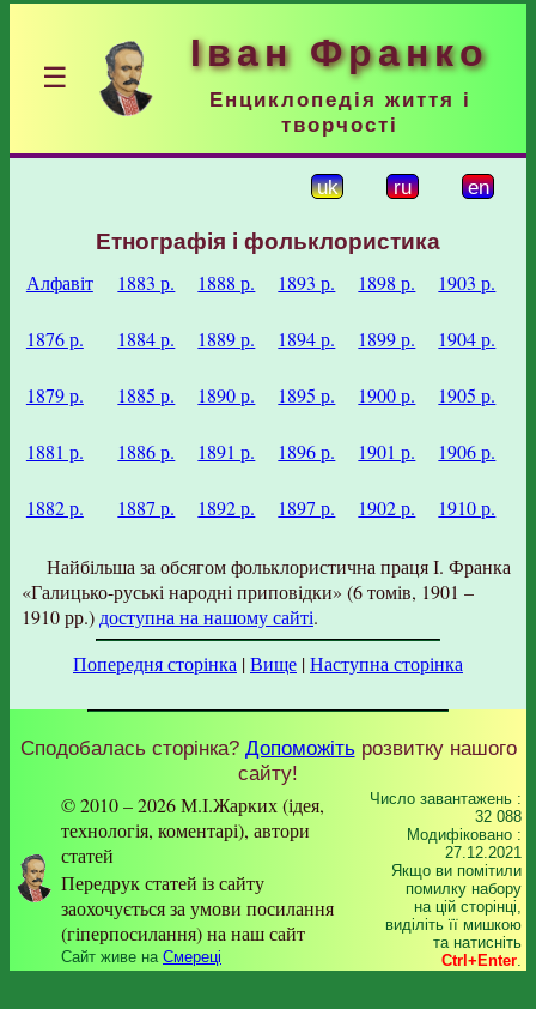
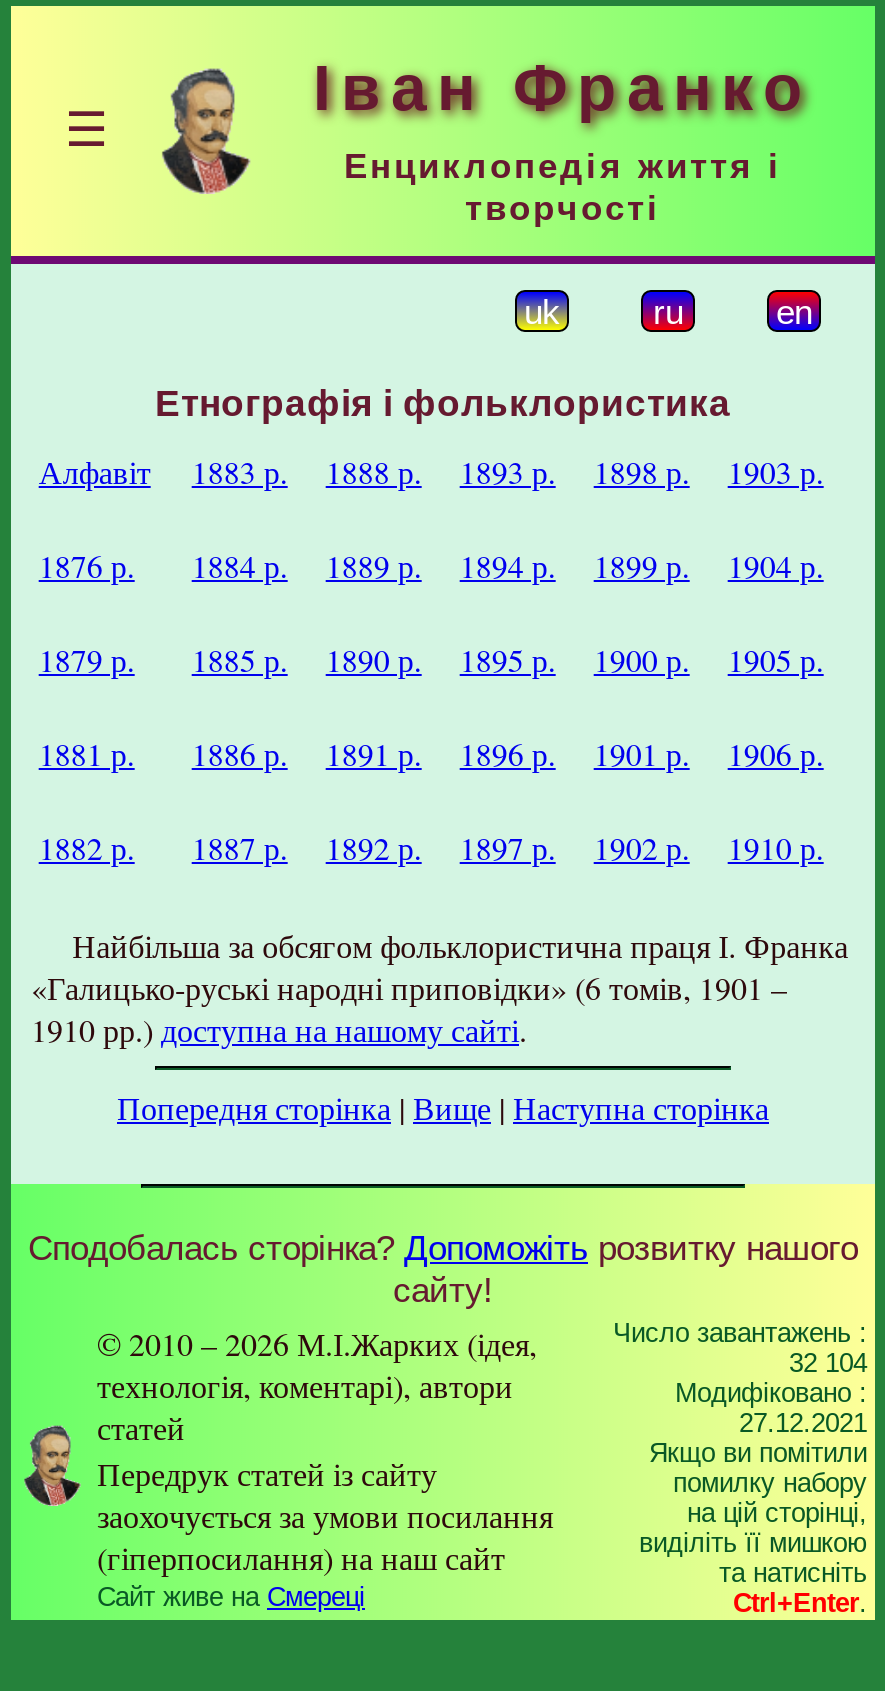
[475,808,522,826] 32 088 -> [789,1348,867,1378] 32 104

